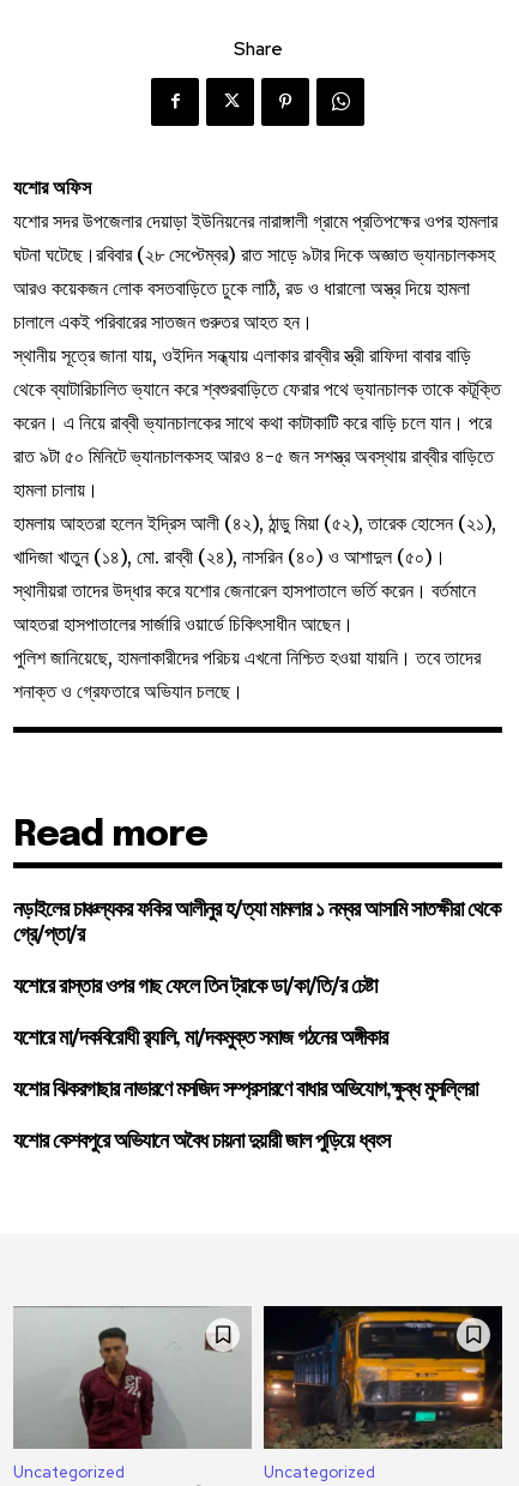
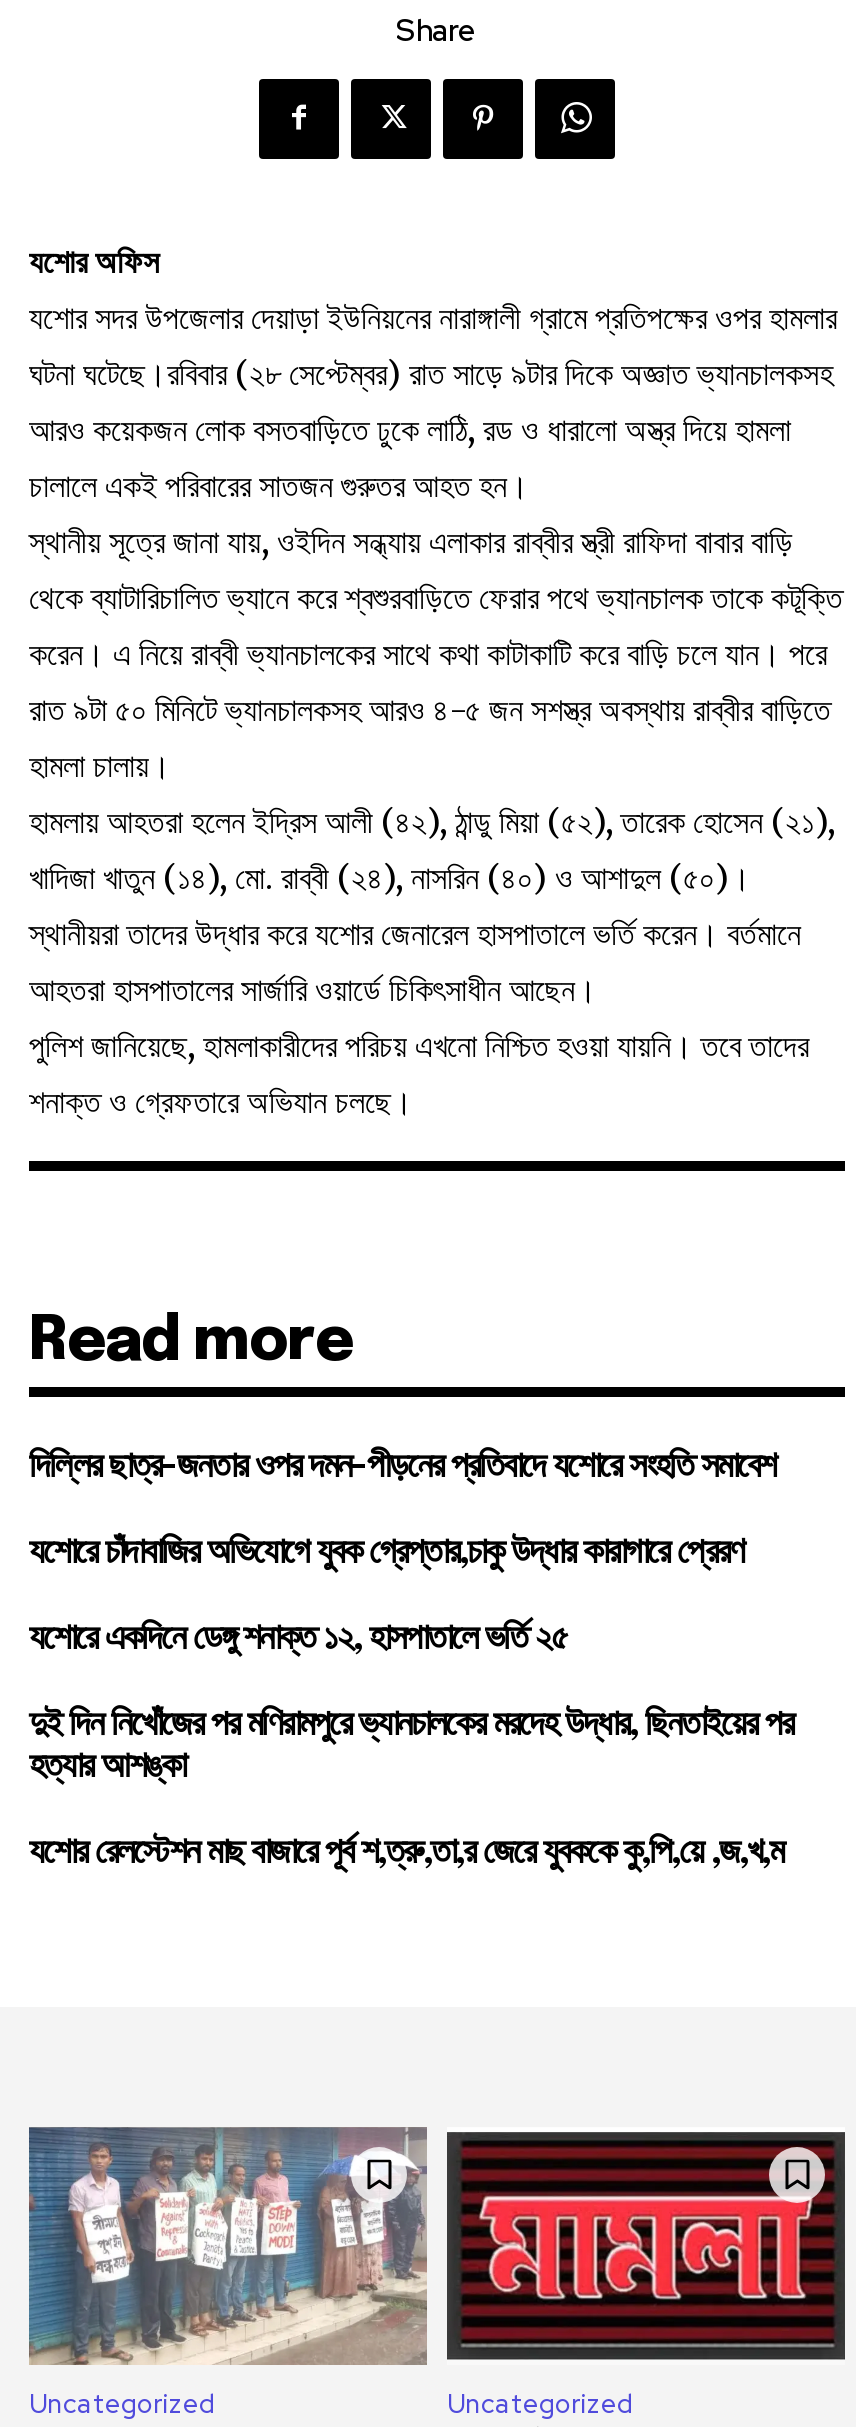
[13,899,500,946] নড়াইলের চাঞ্চল্যকর ফকির আলীনুর হ/ত্যা মামলার ১ নম্বর আসামি সাতক্ষীরা থেকে | গ্রে/প্তা/র -> [29,1449,775,1485] দিল্লির ছাত্র-জনতার ওপর দমন-পীড়নের প্রতিবাদে যশোরে সংহতি সমাবেশ
[13,976,376,998] যশোরে রাস্তার ওপর গাছ ফেলে তিন ট্রাকে ডা/কা/তি/র চেষ্টা -> [29,1535,751,1571] যশোরে চাঁদাবাজির অভিযোগে যুবক গ্রেপ্তার,চাকু উদ্ধার কারাগারে প্রেরণ
[13,1028,387,1049] যশোরে মা/দকবিরোধী র‍্যালি, মা/দকমুক্ত সমাজ গঠনের অঙ্গীকার -> [29,1621,567,1657] যশোরে একদিনে ডেঙ্গু শনাক্ত ১২, হাসপাতালে ভর্তি ২৫
[13,1079,477,1101] যশোর ঝিকরগাছার নাভারণে মসজিদ সম্প্রসারণে বাধার অভিযোগ,ক্ষুব্ধ মুসল্লিরা -> [29,1707,793,1785] দুই দিন নিখোঁজের পর মণিরামপুরে ভ্যানচালকের মরদেহ উদ্ধার, ছিনতাইয়ের পর | হত্যার আশঙ্কা
[13,1131,390,1152] যশোর কেশবপুরে অভিযানে অবৈধ চায়না দুয়ারী জাল পুড়িয়ে ধ্বংস -> [29,1835,783,1871] যশোর রেলস্টেশন মাছ বাজারে পূর্ব শ,ত্রু,তা,র জেরে যুবককে কু,পি,য়ে ,জ,খ,ম
[13,1307,251,1450] [image] -> [29,2127,427,2365] [image]
[262,1305,503,1450] [image] -> [447,2127,845,2365] [image]

